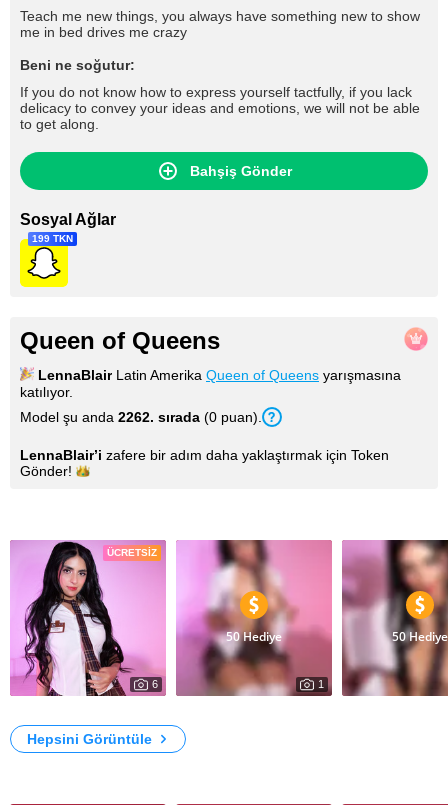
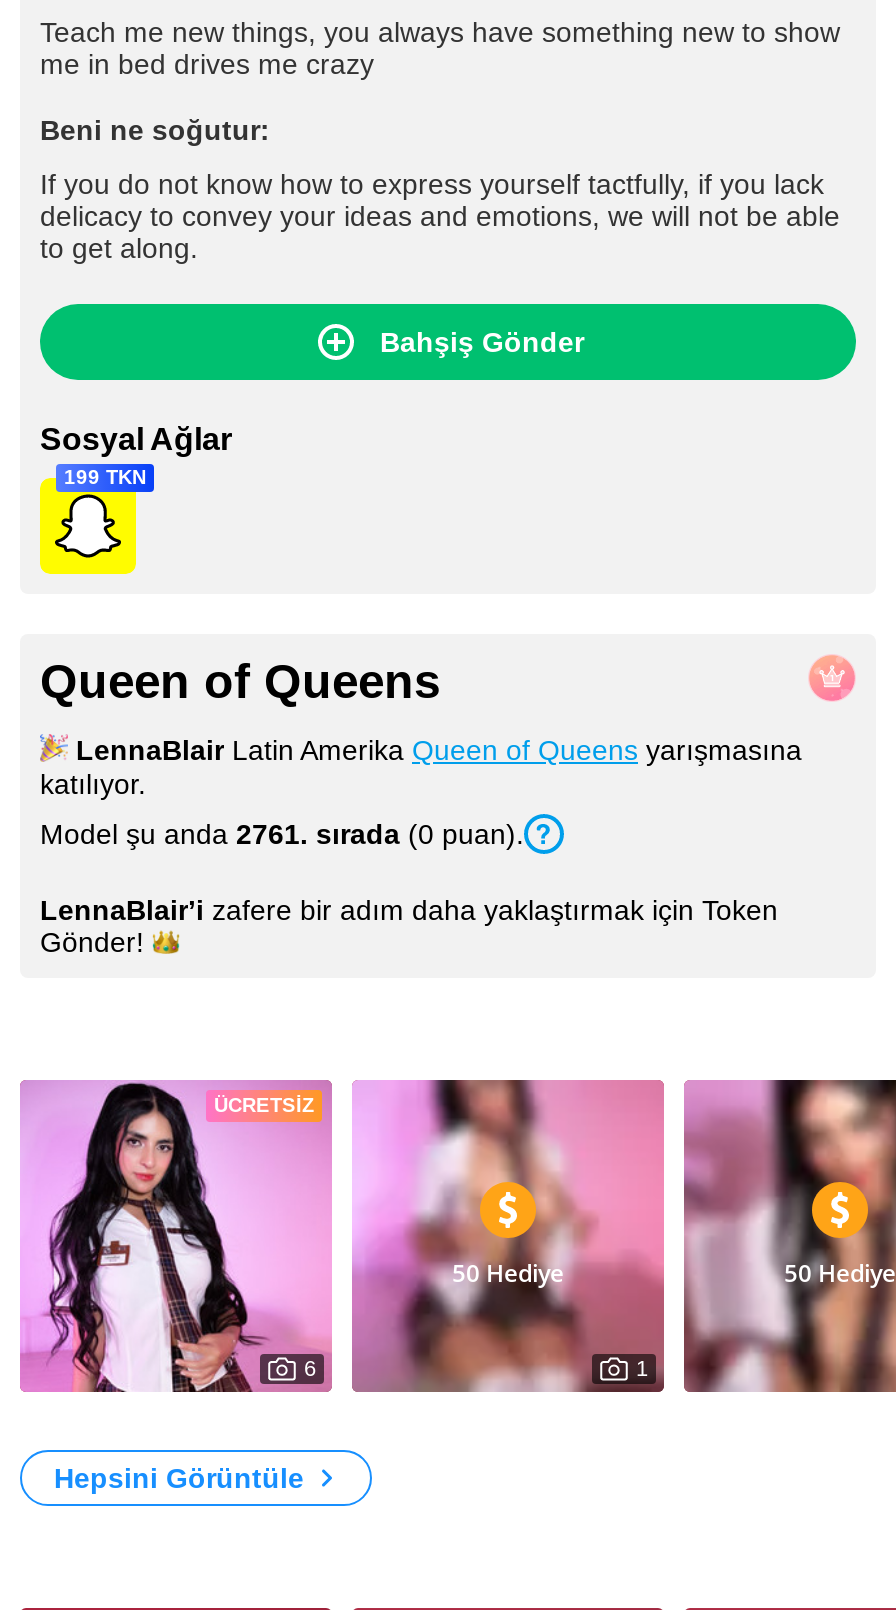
[20,409,262,425] Model şu anda 2262. sırada (0 puan). -> [40,818,524,850] Model şu anda 2761. sırada (0 puan).

